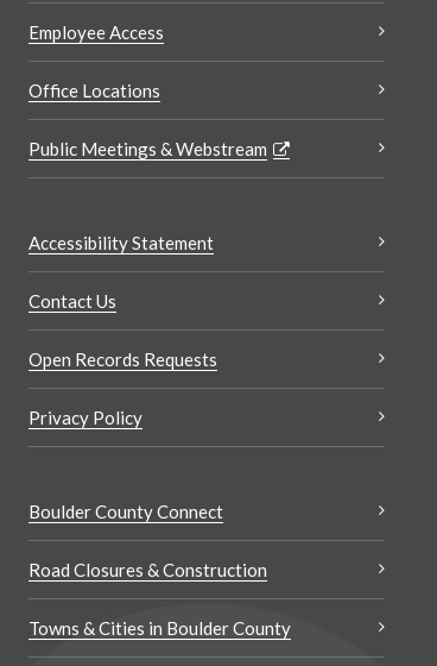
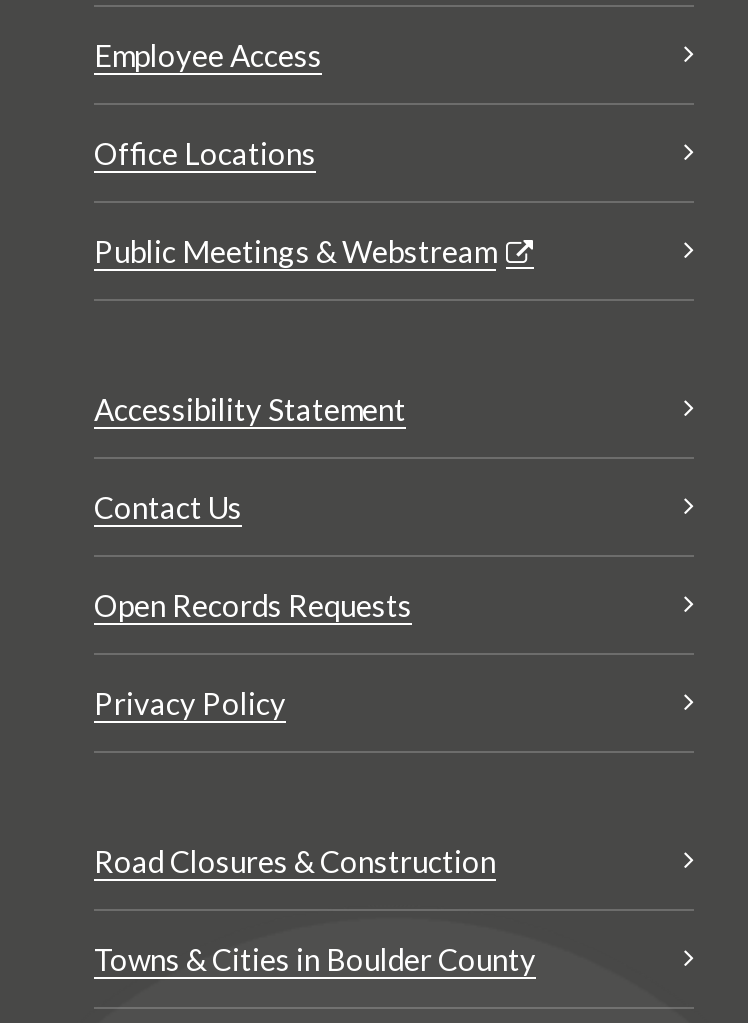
[28,500,223,522] Boulder County Connect -> none

